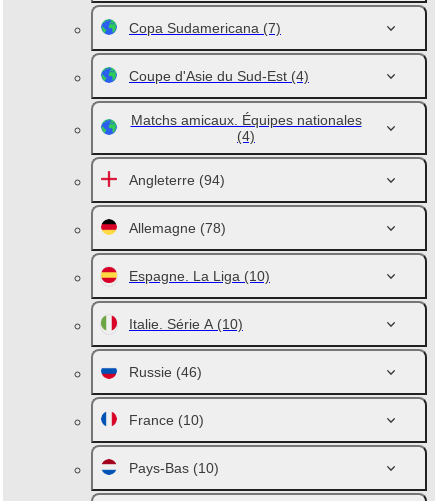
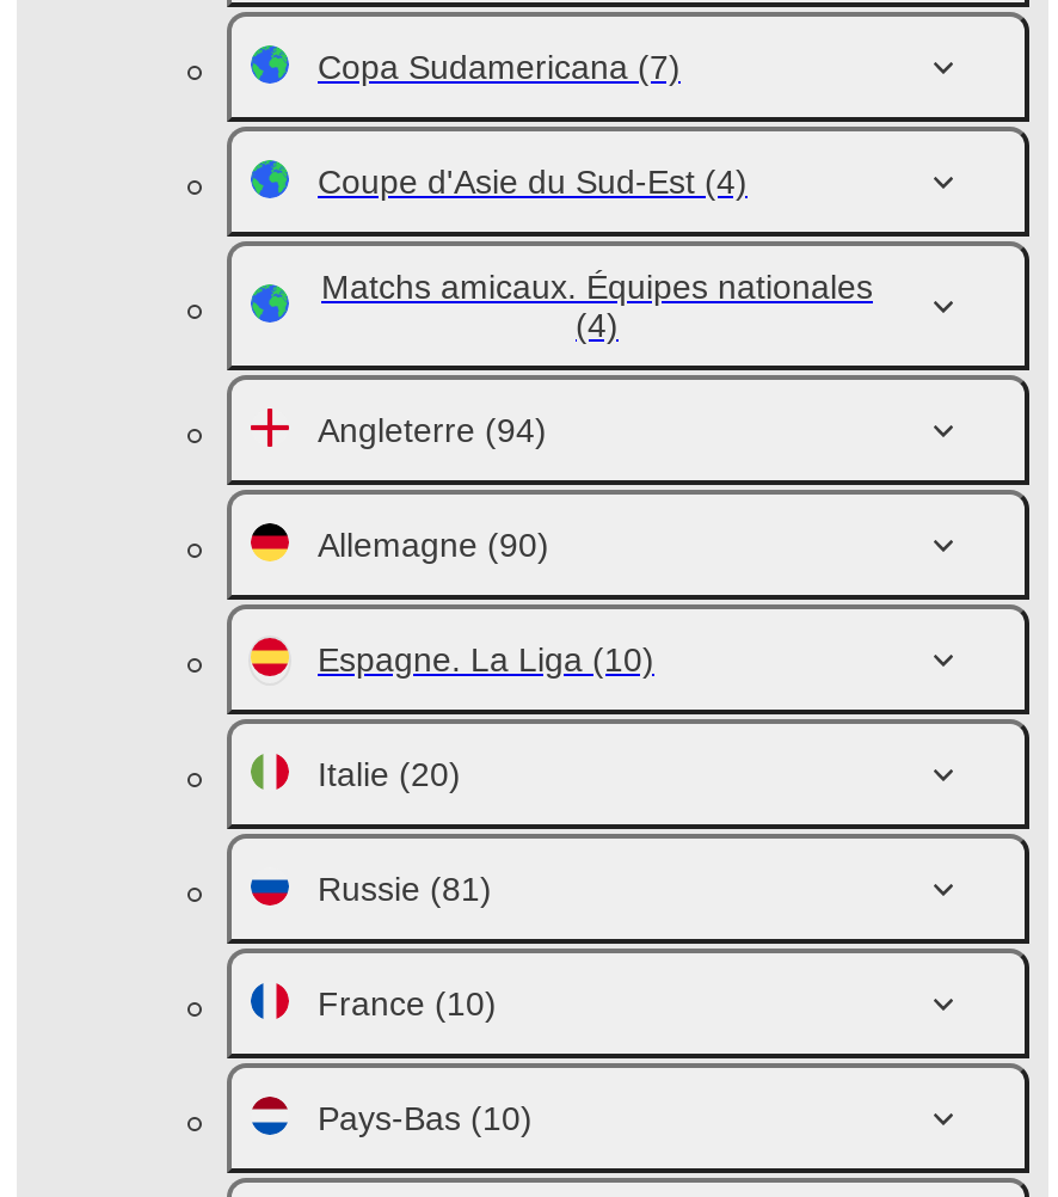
[129,220,226,236] Allemagne (78) -> [318,526,549,564] Allemagne (90)
[129,316,243,332] Italie. Série A (10) -> [318,755,461,793] Italie (20)
[129,364,202,380] Russie (46) -> [318,870,492,908] Russie (81)

